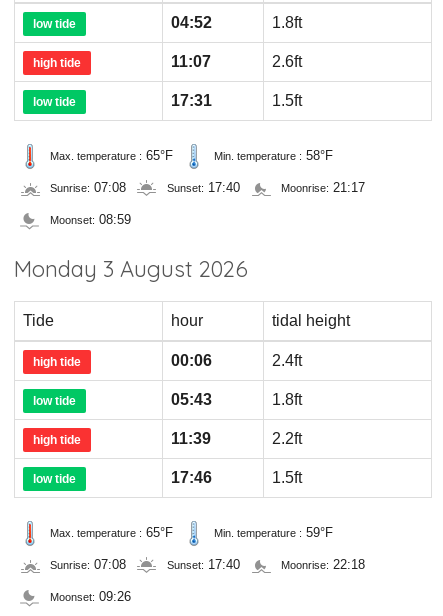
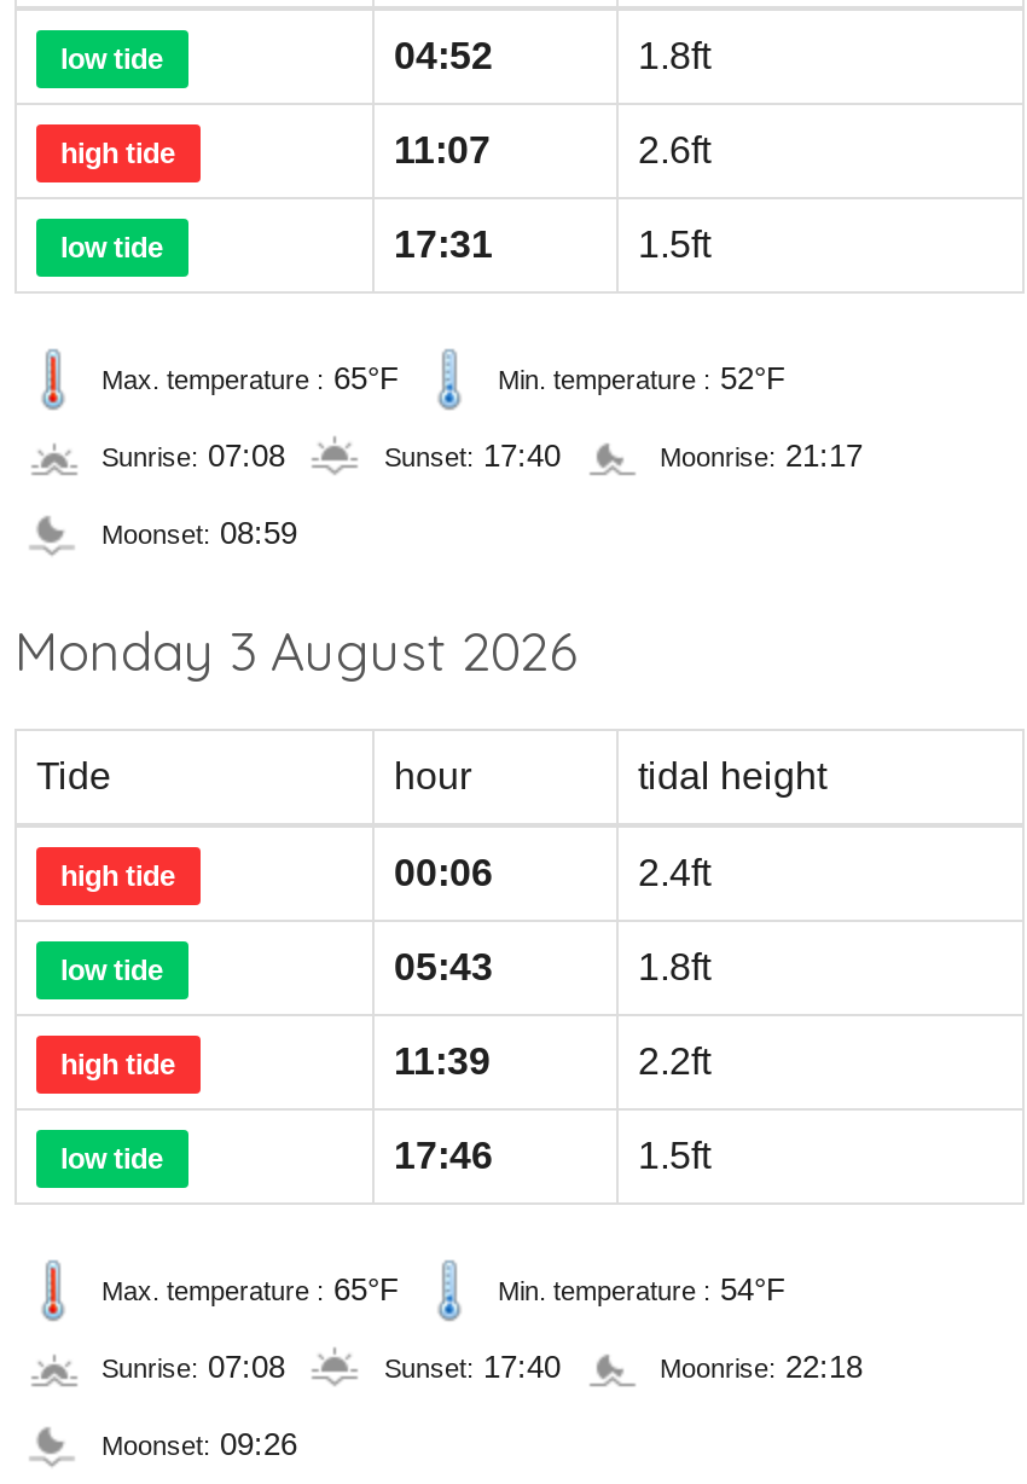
[214,148,333,163] Min. temperature : 58°F -> [498,360,785,396] Min. temperature : 52°F
[214,525,333,540] Min. temperature : 59°F -> [498,1271,785,1307] Min. temperature : 54°F

